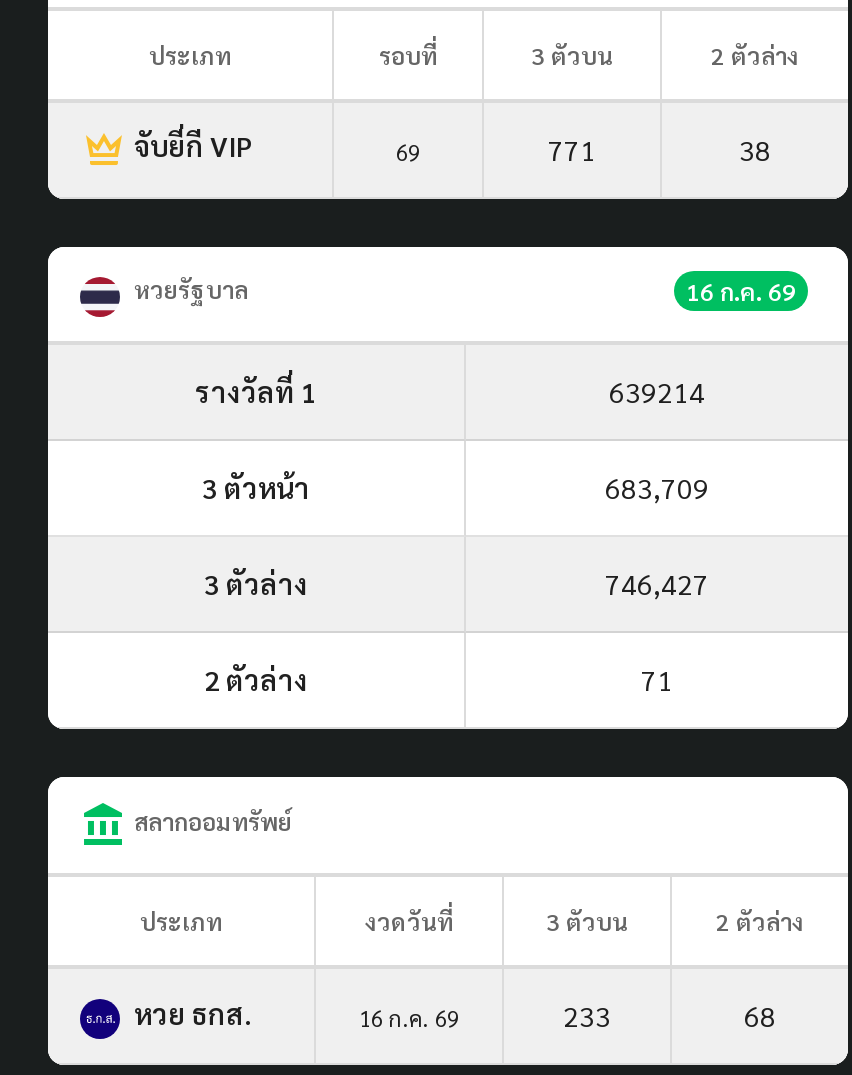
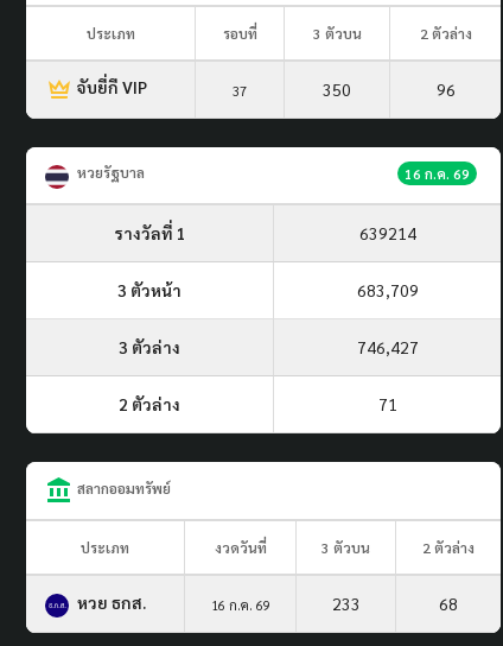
[396,137,420,167] 69 -> [233,82,247,100] 37
[548,131,596,167] 771 -> [323,78,351,100] 350
[739,131,771,167] 38 -> [436,78,455,100] 96

